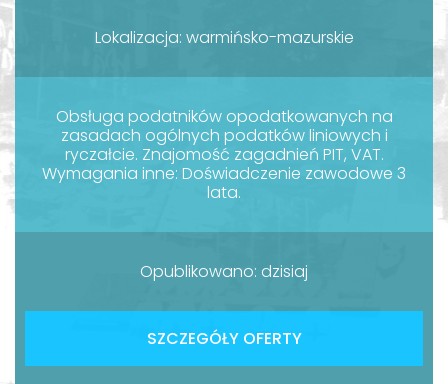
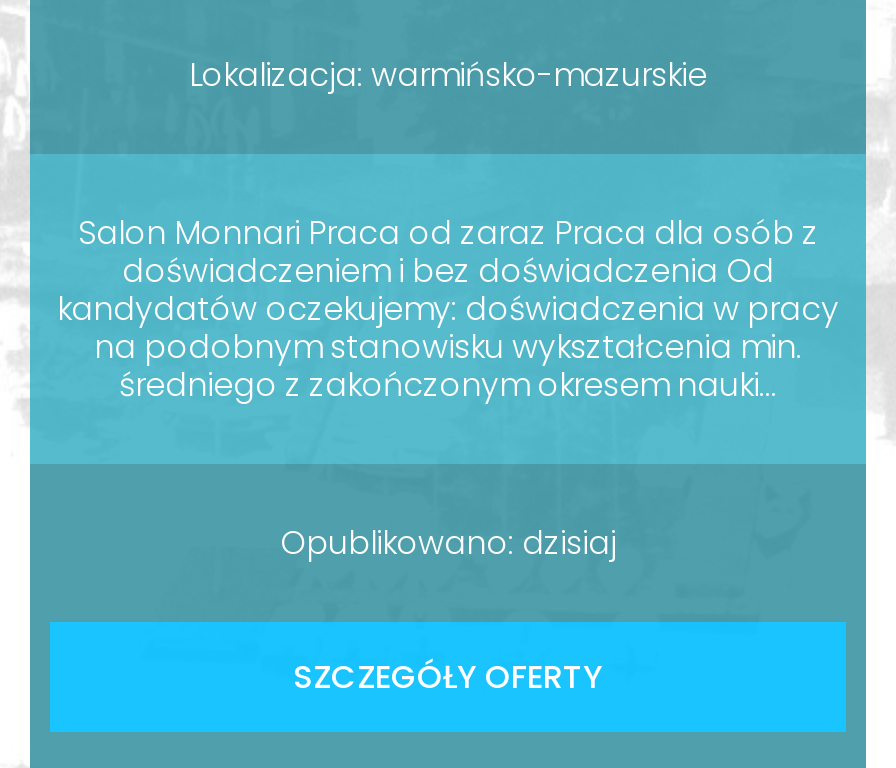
[42,105,406,204] Obsługa podatników opodatkowanych na | zasadach ogólnych podatków liniowych i | ryczałcie. Znajomość zagadnień PIT, VAT. | Wymagania inne: Doświadczenie zawodowe 3 | lata. -> [57,209,839,407] Salon Monnari Praca od zaraz Praca dla osób z | doświadczeniem i bez doświadczenia Od | kandydatów oczekujemy: doświadczenia w pracy | na podobnym stanowisku wykształcenia min. | średniego z zakończonym okresem nauki...

